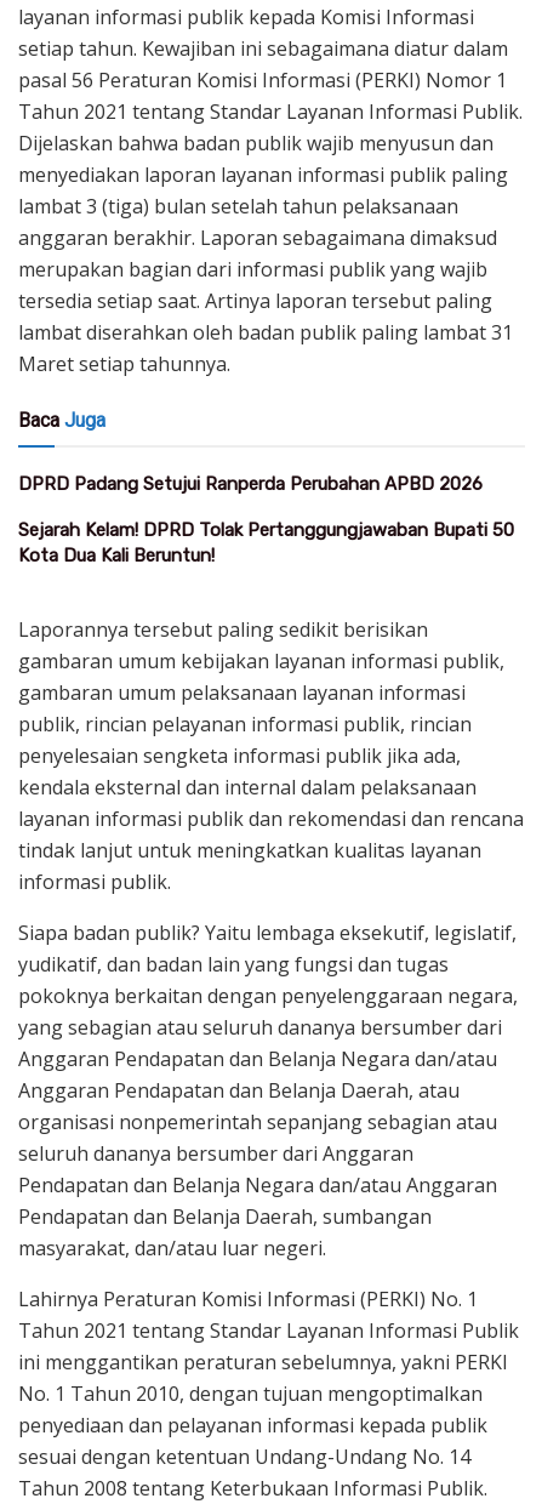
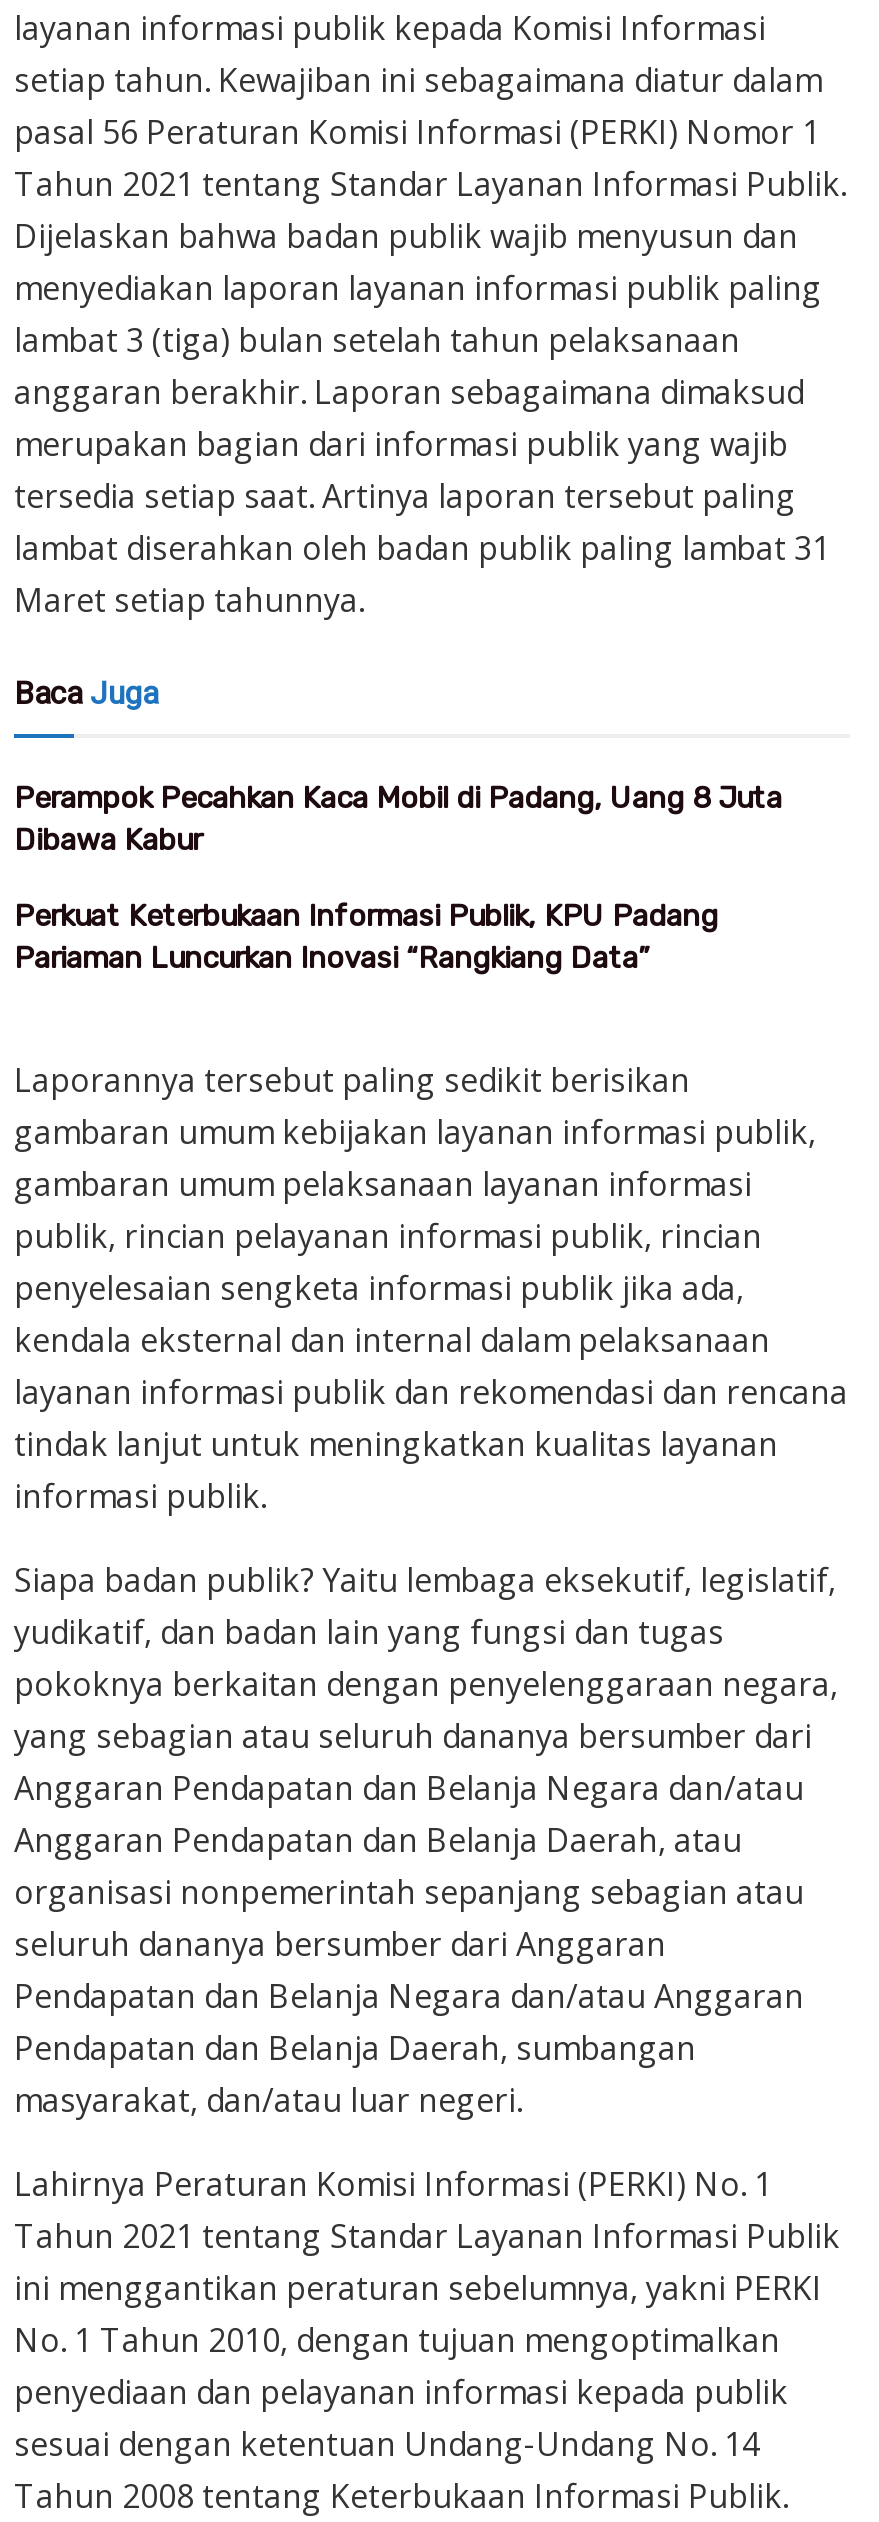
[18,473,483,495] DPRD Padang Setujui Ranperda Perubahan APBD 2026 -> [14,780,782,858] Perampok Pecahkan Kaca Mobil di Padang, Uang 8 Juta | Dibawa Kabur
[18,519,514,566] Sejarah Kelam! DPRD Tolak Pertanggungjawaban Bupati 50 | Kota Dua Kali Beruntun! -> [14,898,718,976] Perkuat Keterbukaan Informasi Publik, KPU Padang | Pariaman Luncurkan Inovasi “Rangkiang Data”

